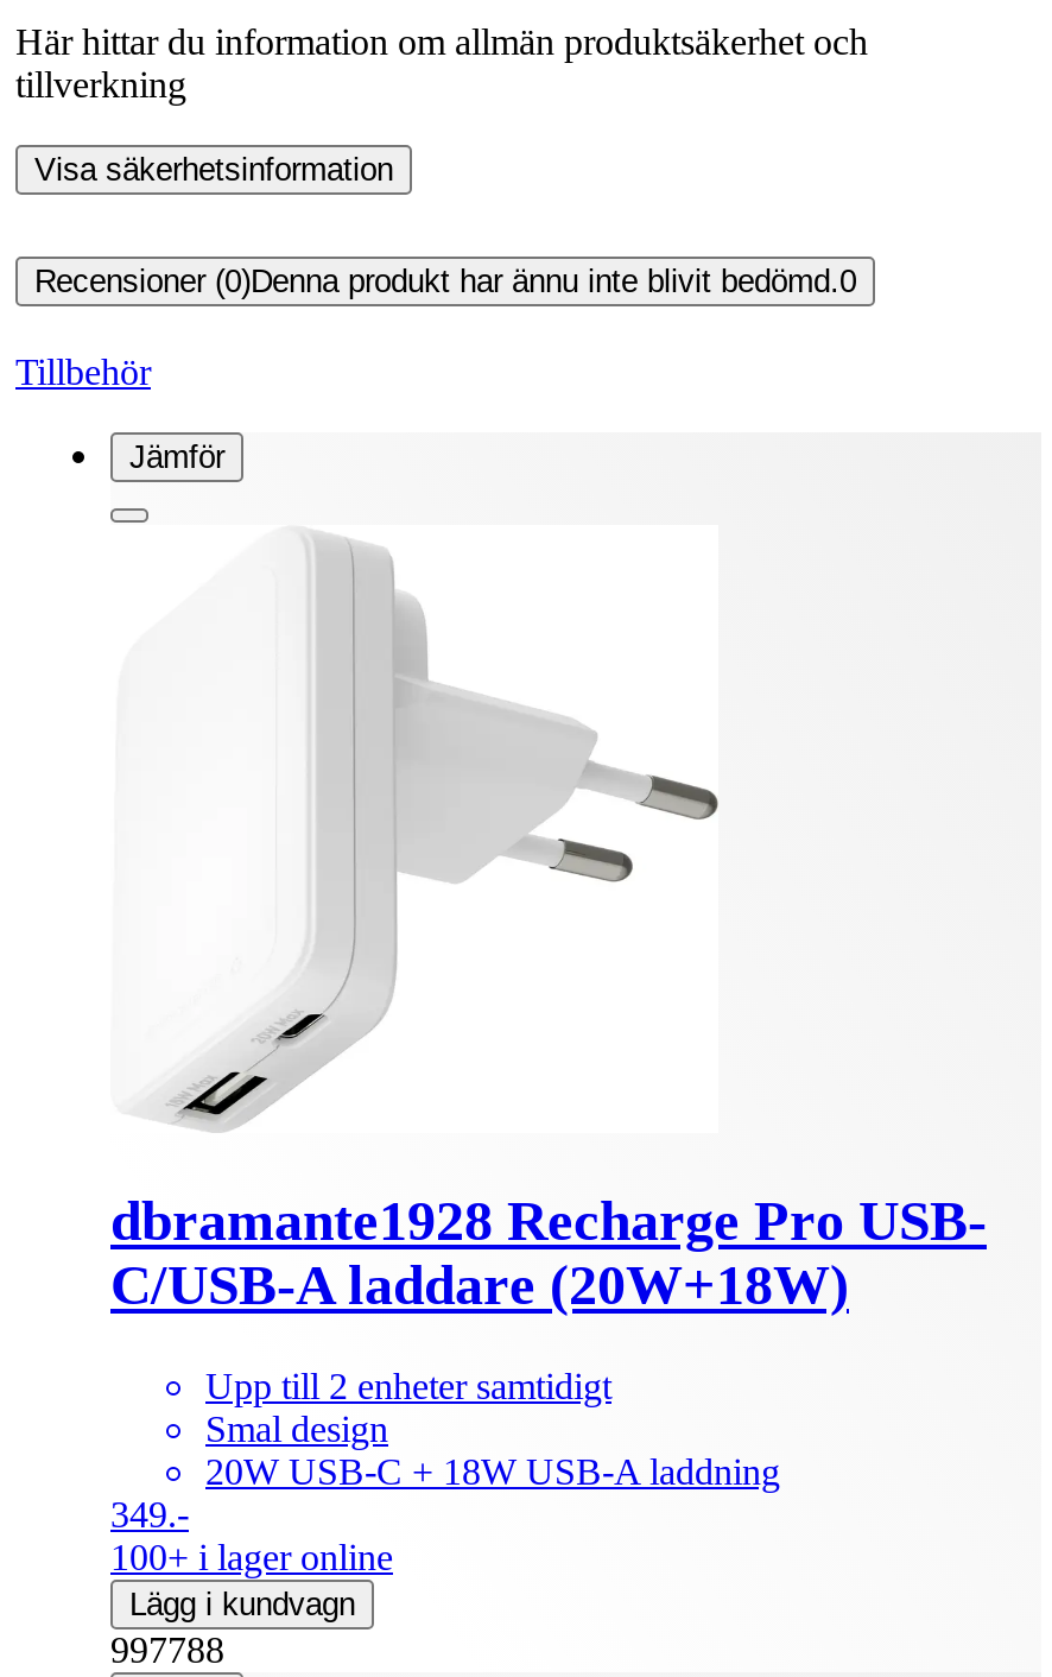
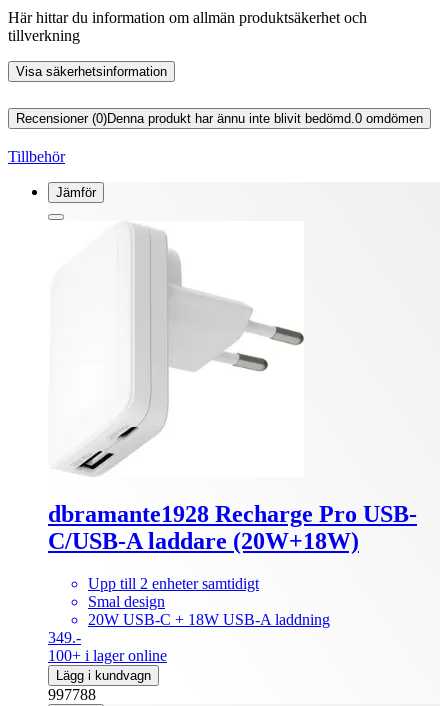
[34,263,856,298] Recensioner (0)Denna produkt har ännu inte blivit bedömd.0 -> [16,111,423,126] Recensioner (0)Denna produkt har ännu inte blivit bedömd.0 omdömen

